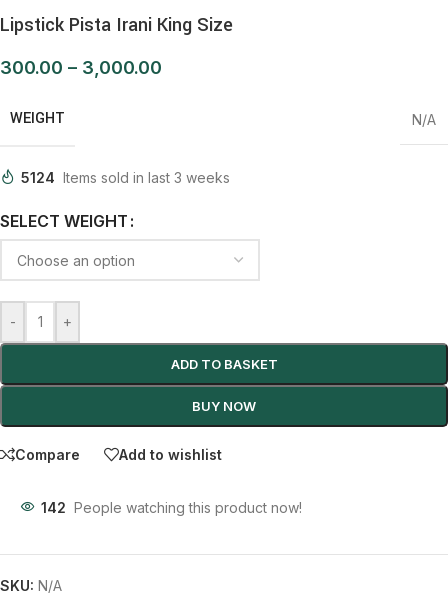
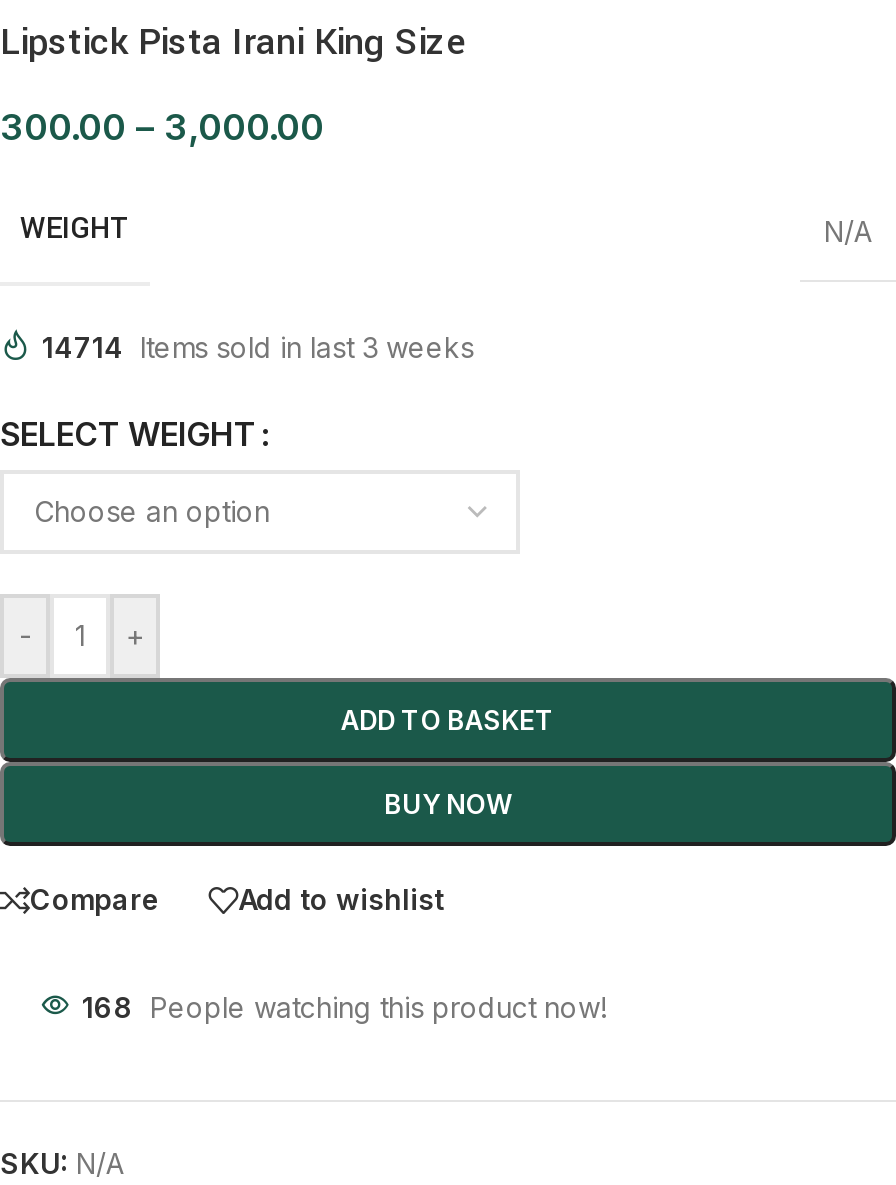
[21,169,230,186] 5124 Items sold in last 3 weeks -> [42,329,474,363] 14714 Items sold in last 3 weeks
[41,499,302,516] 142 People watching this product now! -> [82,989,606,1023] 168 People watching this product now!

